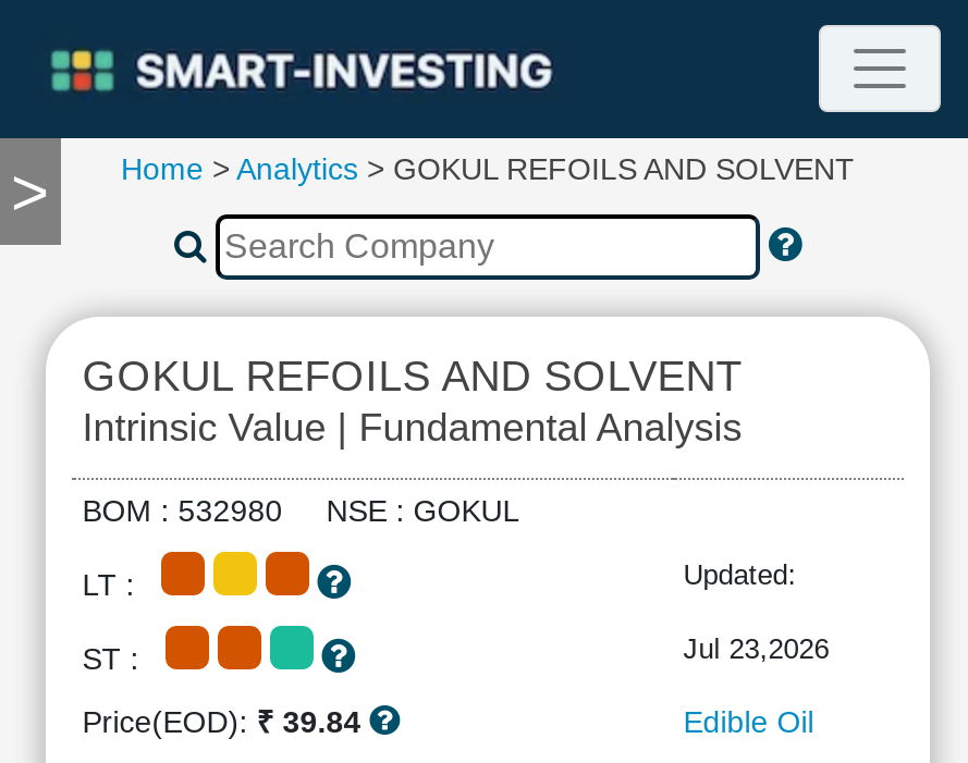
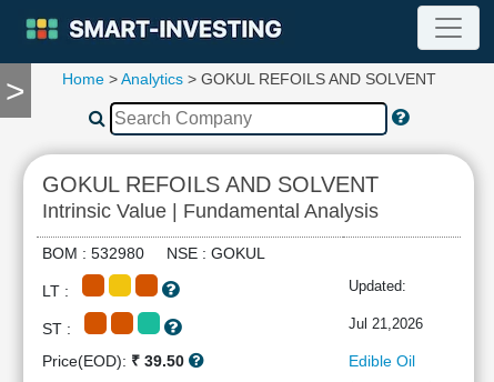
[683,632,829,665] Jul 23,2026 -> [348,315,423,332] Jul 21,2026
[82,704,361,739] Price(EOD): ₹ 39.84 -> [42,352,184,370] Price(EOD): ₹ 39.50

